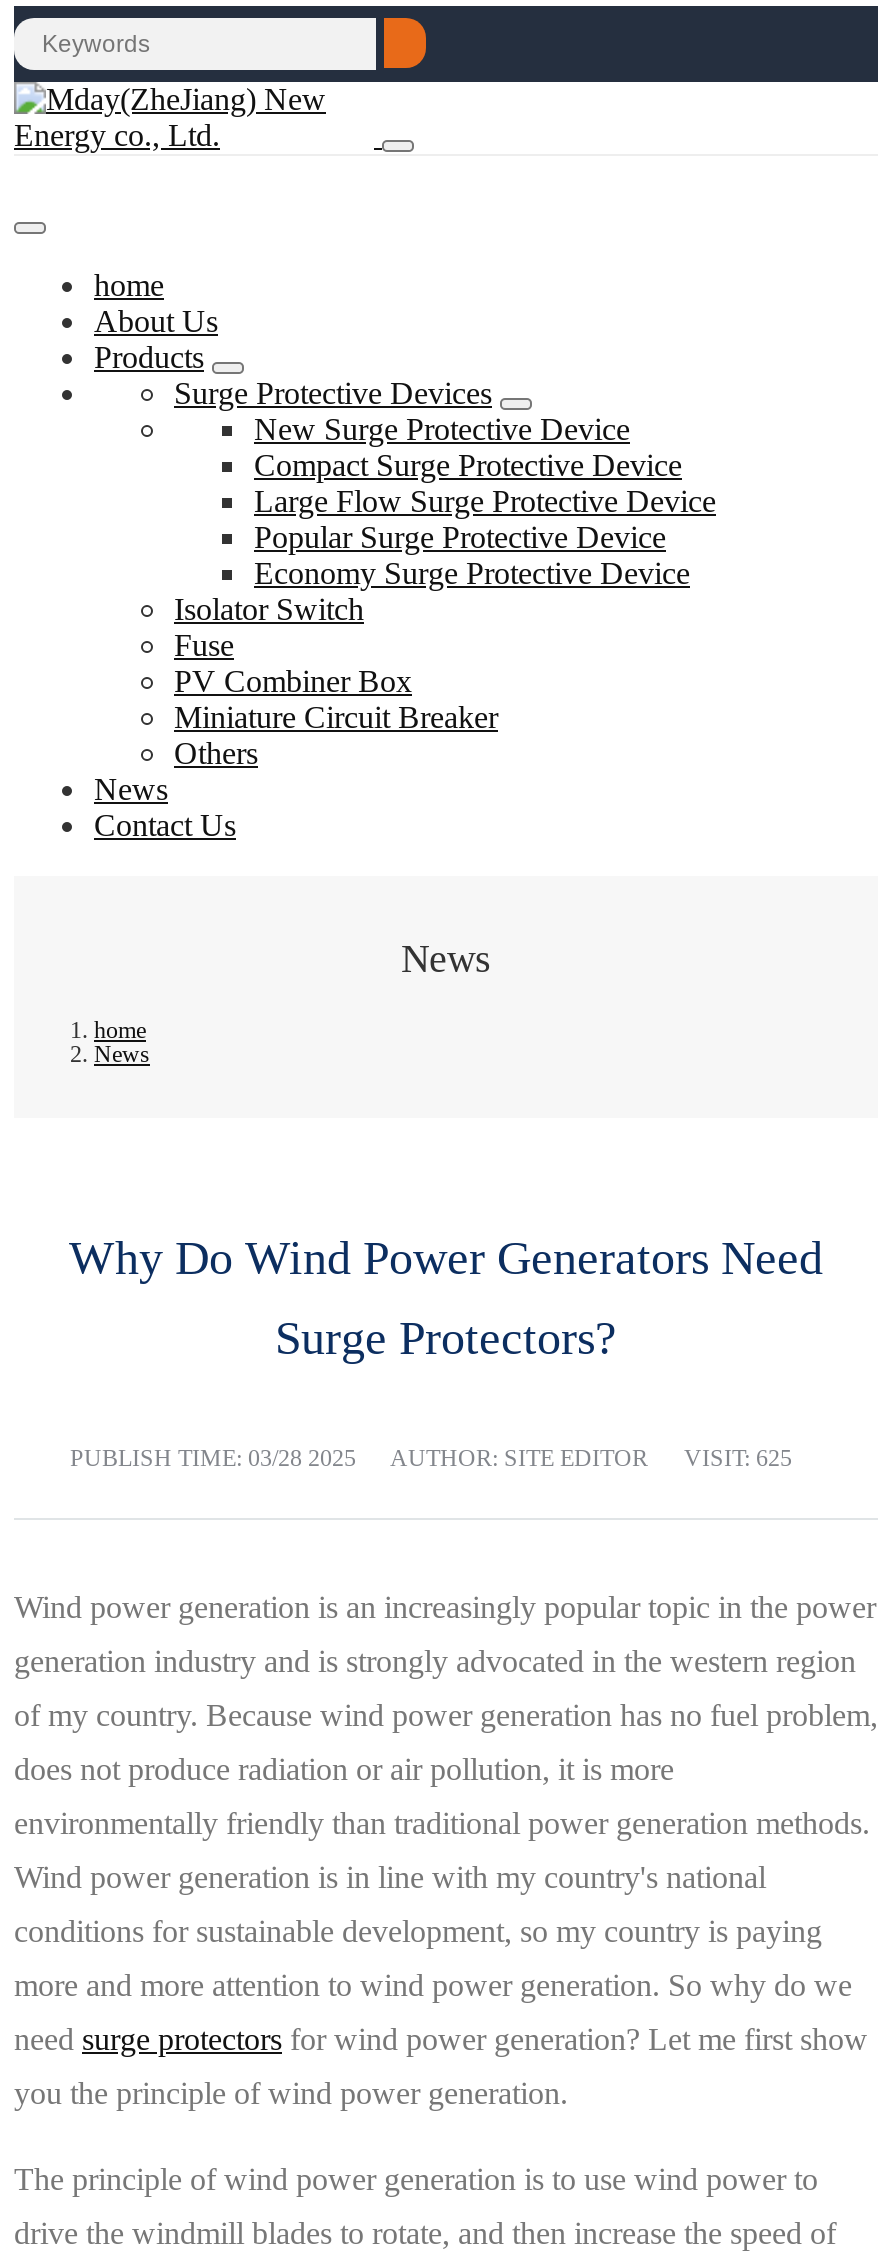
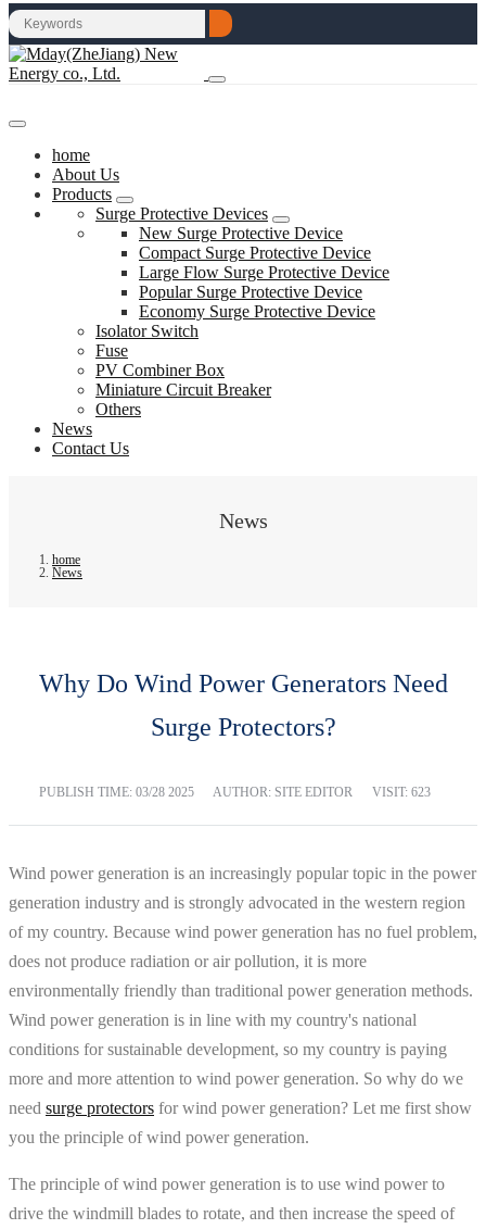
[70,1443,792,1471] PUBLISH TIME: 03/28 2025 AUTHOR: SITE EDITOR VISIT: 625 -> [39,784,431,799] PUBLISH TIME: 03/28 2025 AUTHOR: SITE EDITOR VISIT: 623

